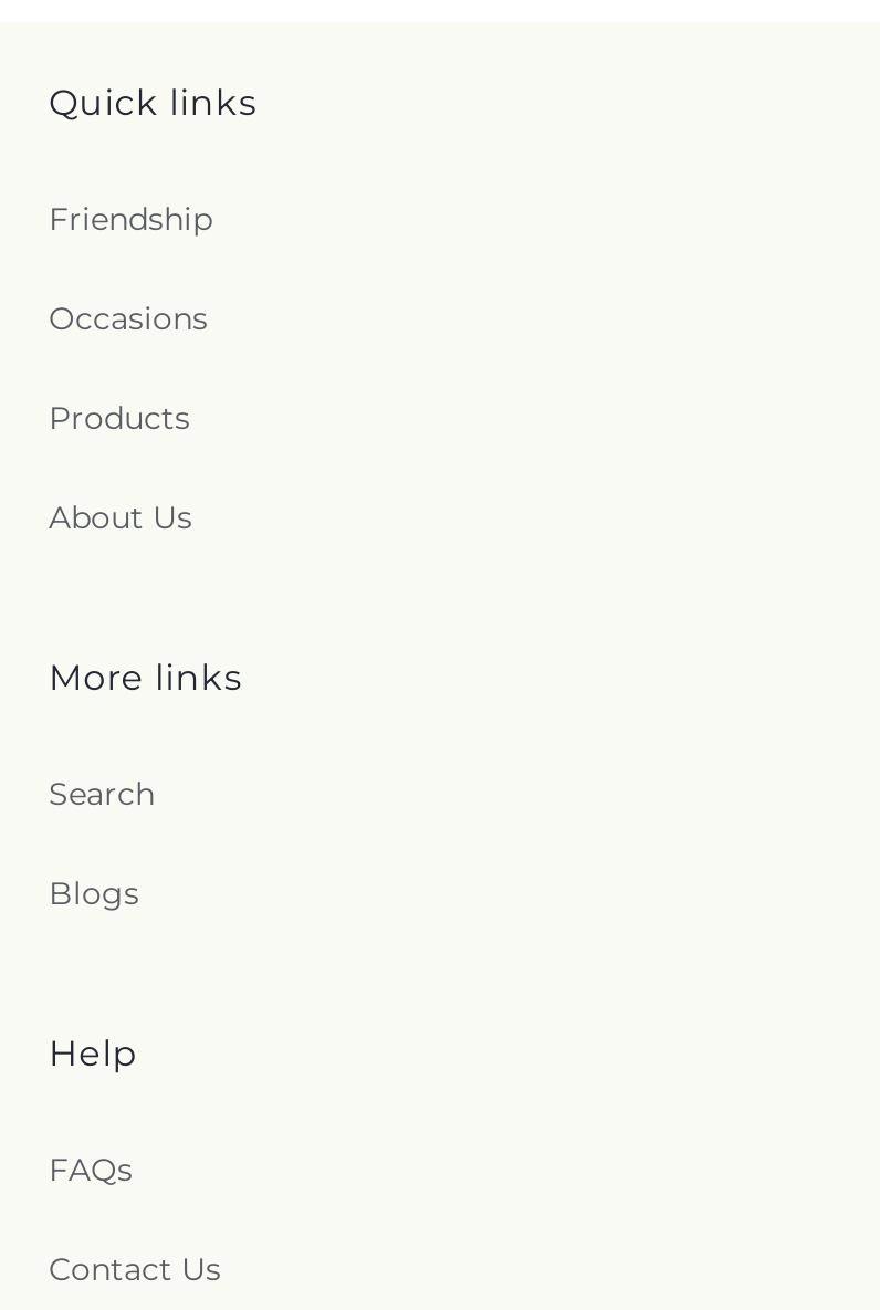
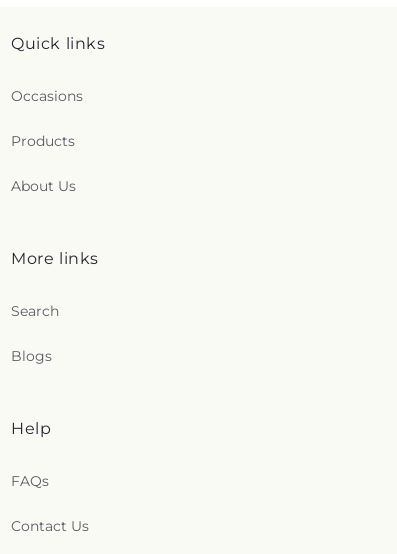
[49,200,212,240] Friendship -> none

